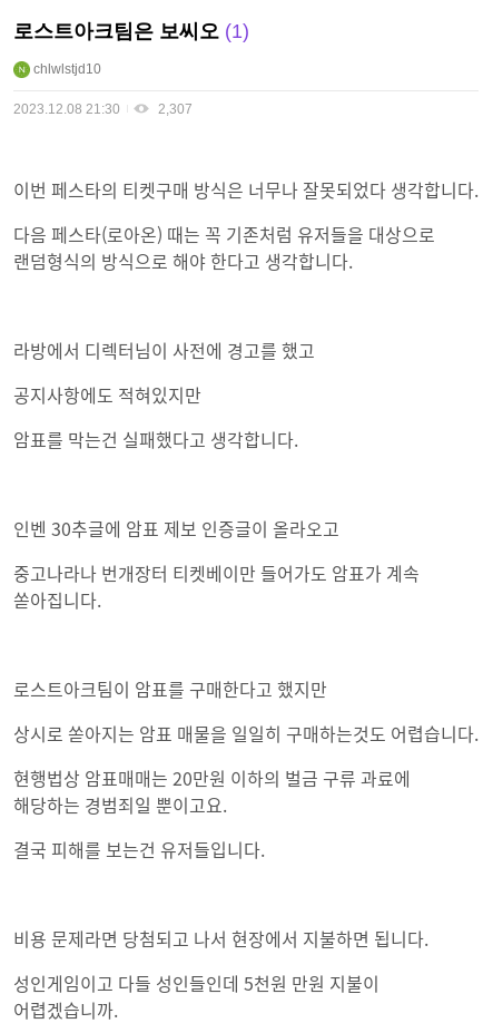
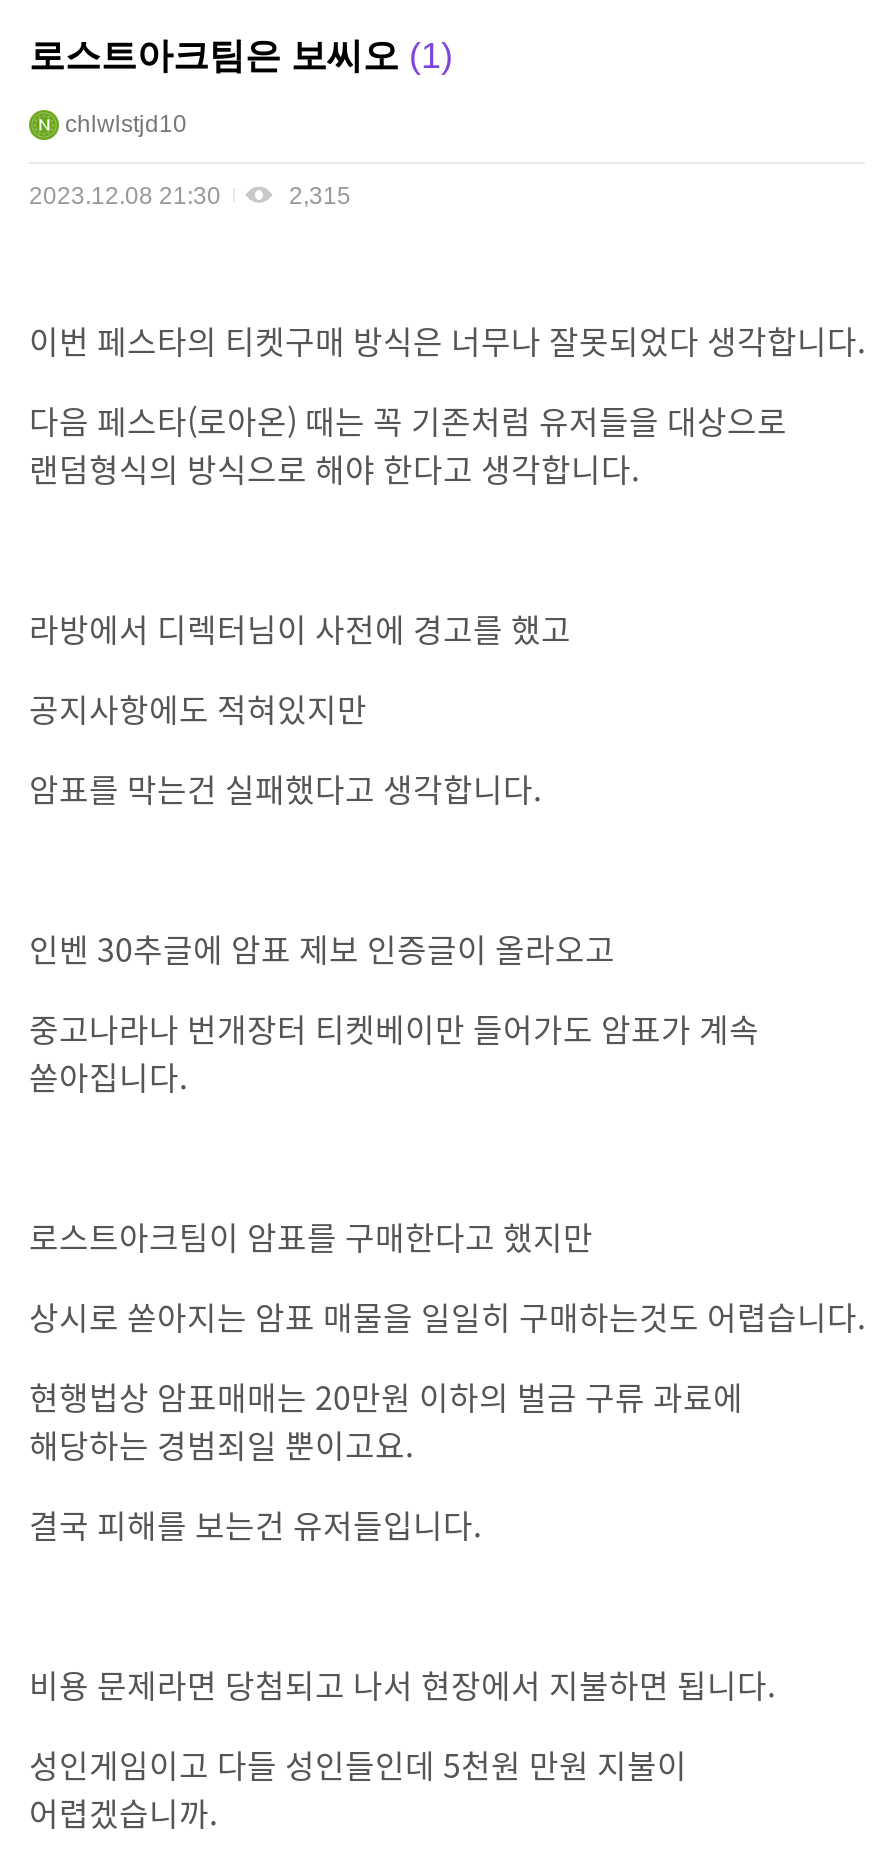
[155,101,193,117] 2,307 -> [283,182,351,210] 2,315

